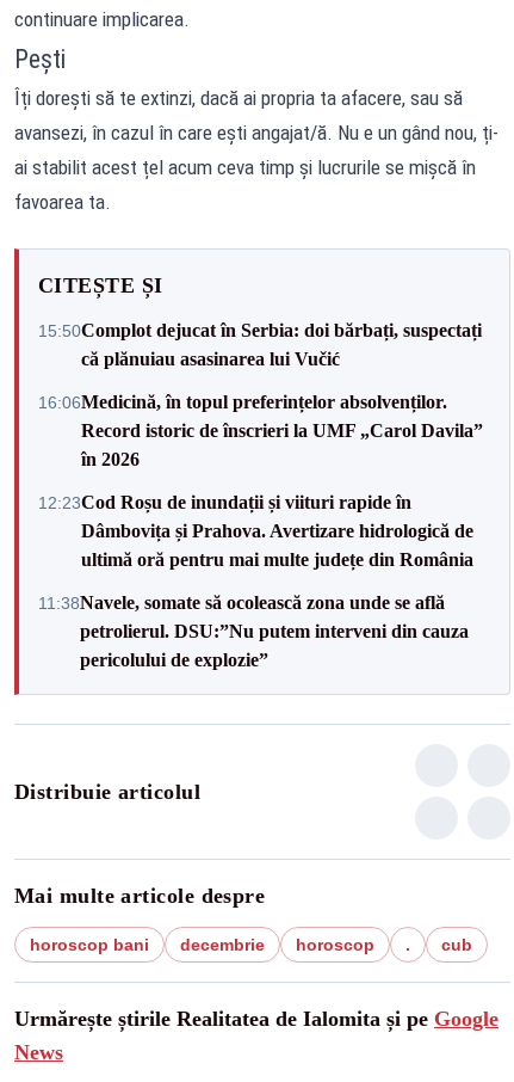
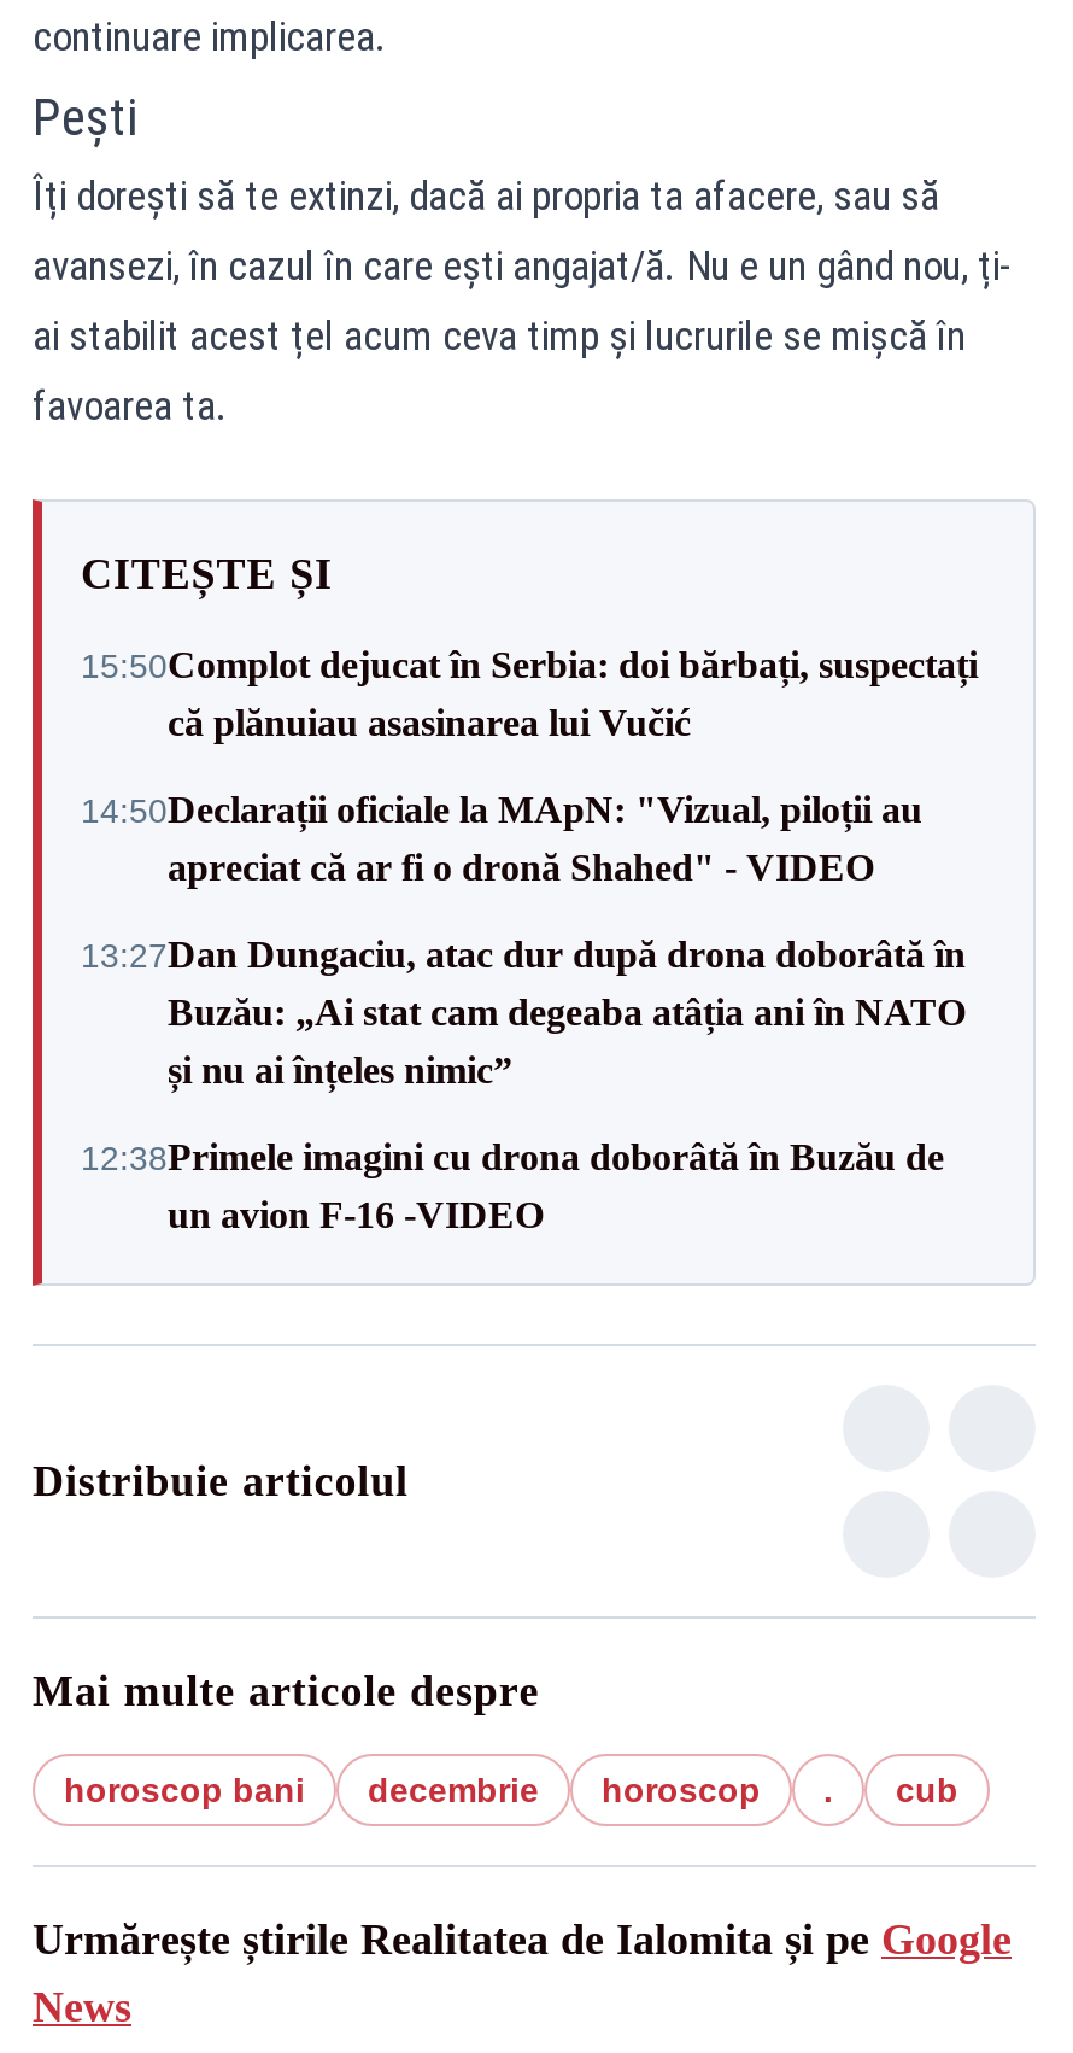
[38,391,483,469] 16:06Medicină, în topul preferințelor absolvenților. | Record istoric de înscrieri la UMF „Carol Davila” | în 2026 -> [81,789,922,888] 14:50Declarații oficiale la MApN: "Vizual, piloții au | apreciat că ar fi o dronă Shahed" - VIDEO
[38,491,473,569] 12:23Cod Roșu de inundații și viituri rapide în | Dâmbovița și Prahova. Avertizare hidrologică de | ultimă oră pentru mai multe județe din România -> [81,934,966,1090] 13:27Dan Dungaciu, atac dur după drona doborâtă în | Buzău: „Ai stat cam degeaba atâția ani în NATO | și nu ai înțeles nimic”
[38,592,469,669] 11:38Navele, somate să ocolească zona unde se află | petrolierul. DSU:”Nu putem interveni din cauza | pericolului de explozie” -> [81,1136,944,1235] 12:38Primele imagini cu drona doborâtă în Buzău de | un avion F-16 -VIDEO

